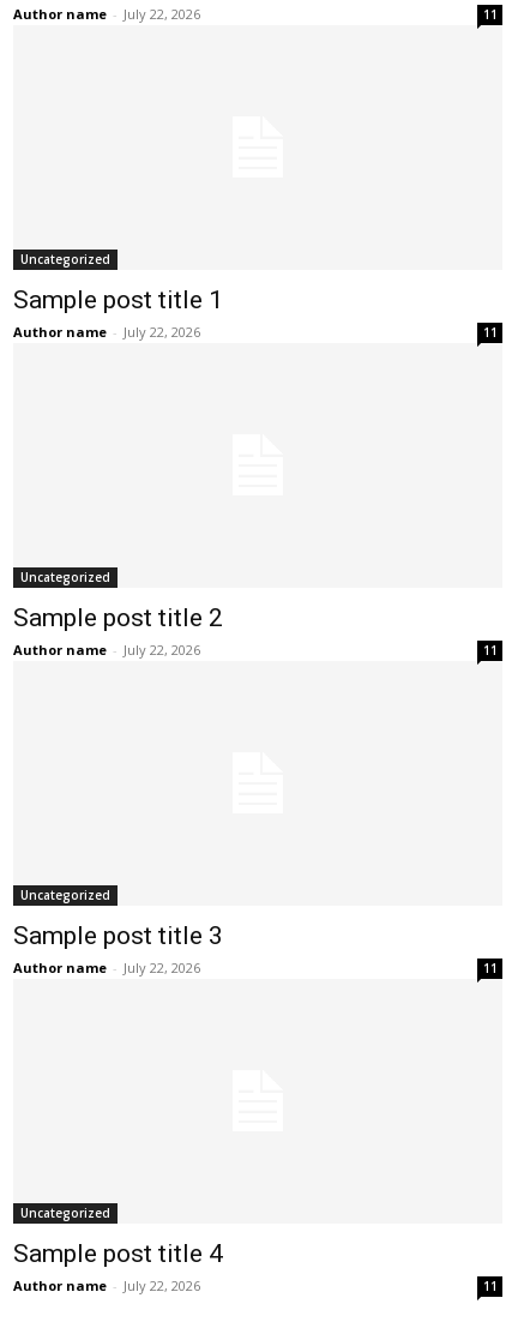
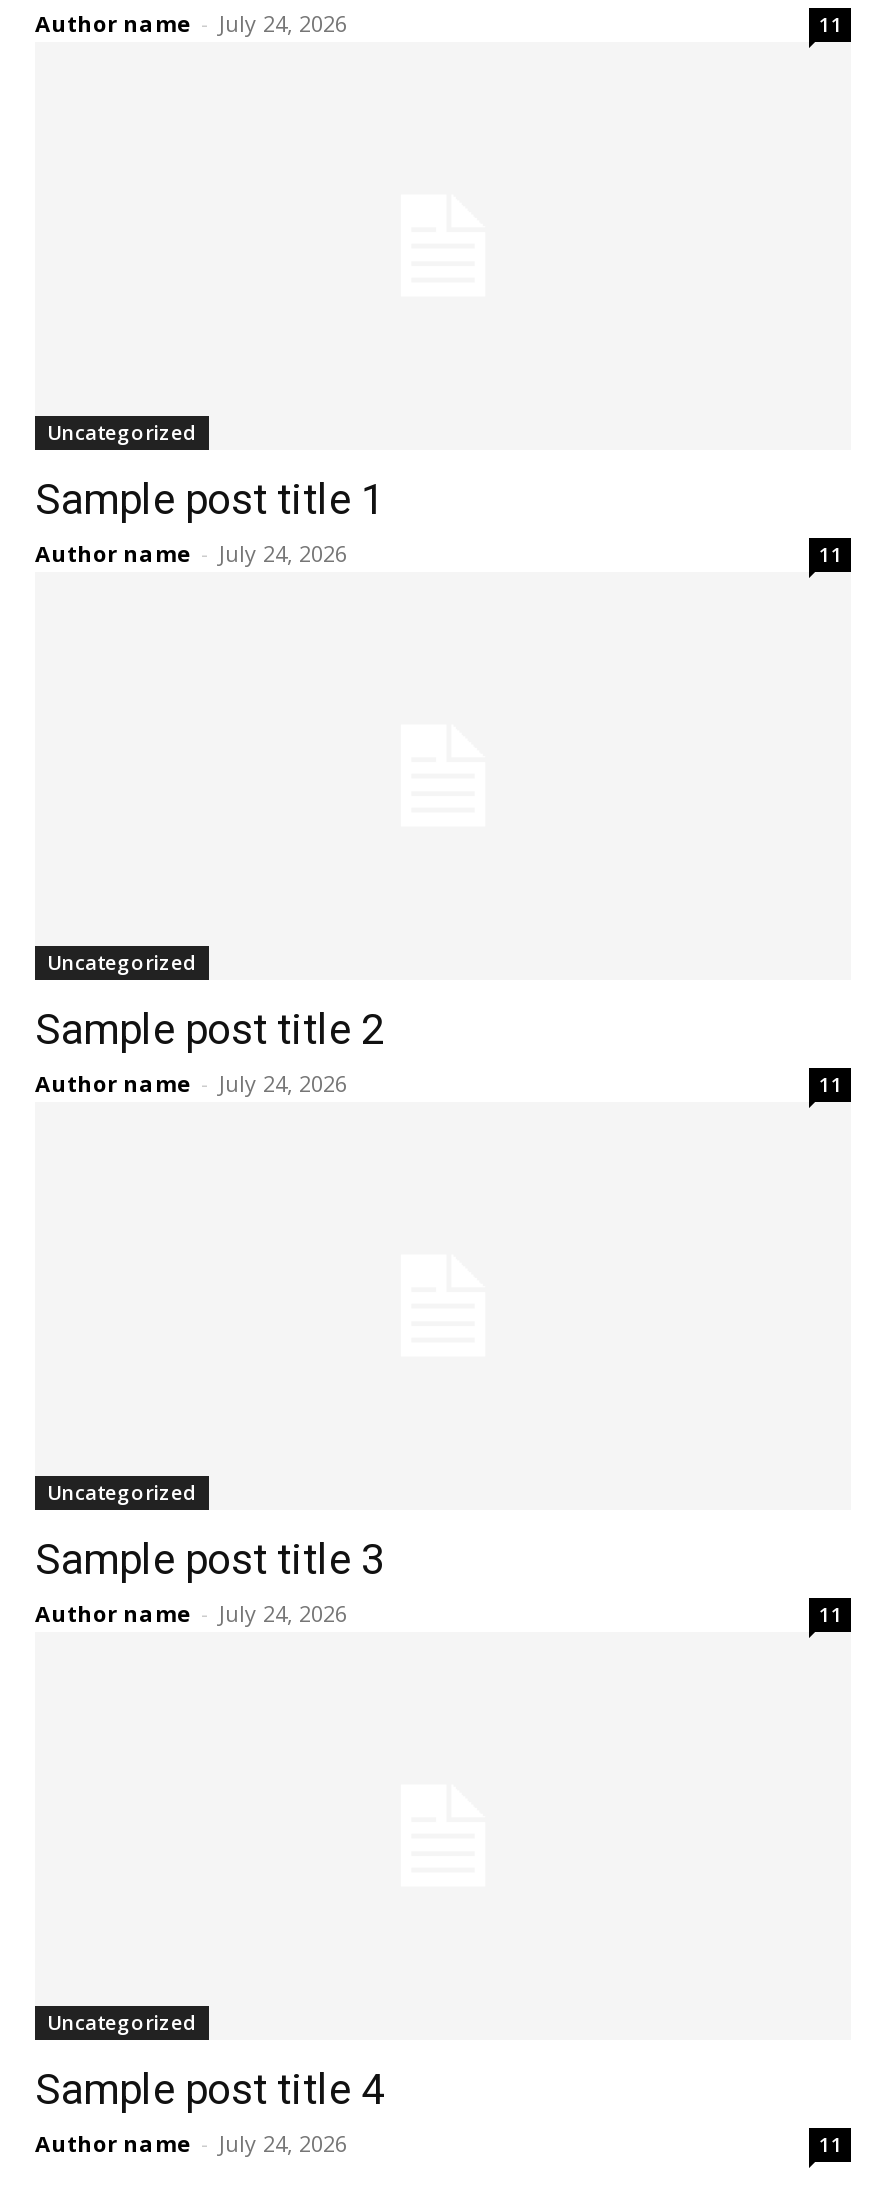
[13,5,200,23] Author name - July 22, 2026 -> [35,8,347,38] Author name - July 24, 2026
[13,323,200,341] Author name - July 22, 2026 -> [35,538,347,568] Author name - July 24, 2026
[13,641,200,659] Author name - July 22, 2026 -> [35,1068,347,1098] Author name - July 24, 2026
[13,959,200,977] Author name - July 22, 2026 -> [35,1598,347,1628] Author name - July 24, 2026
[13,1276,200,1294] Author name - July 22, 2026 -> [35,2128,347,2158] Author name - July 24, 2026

